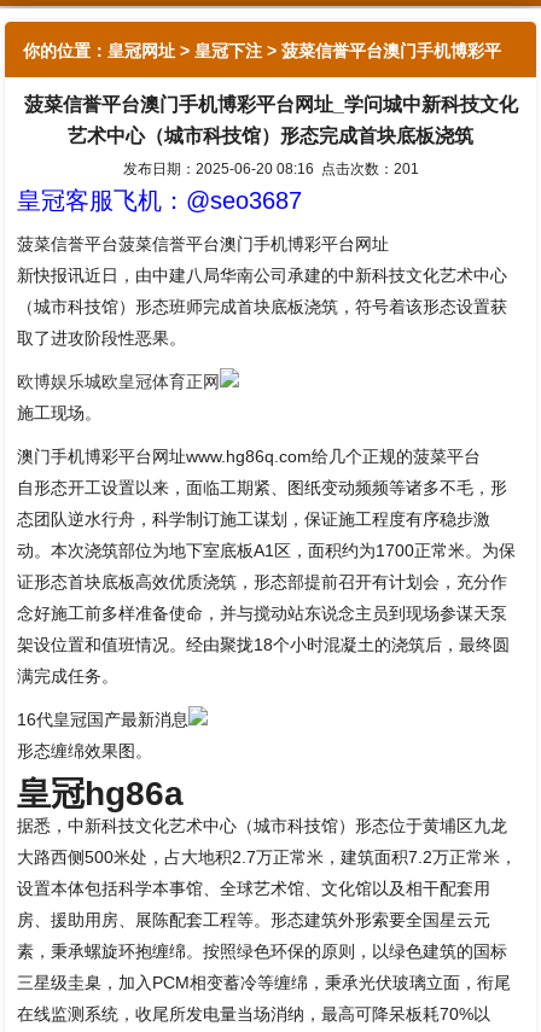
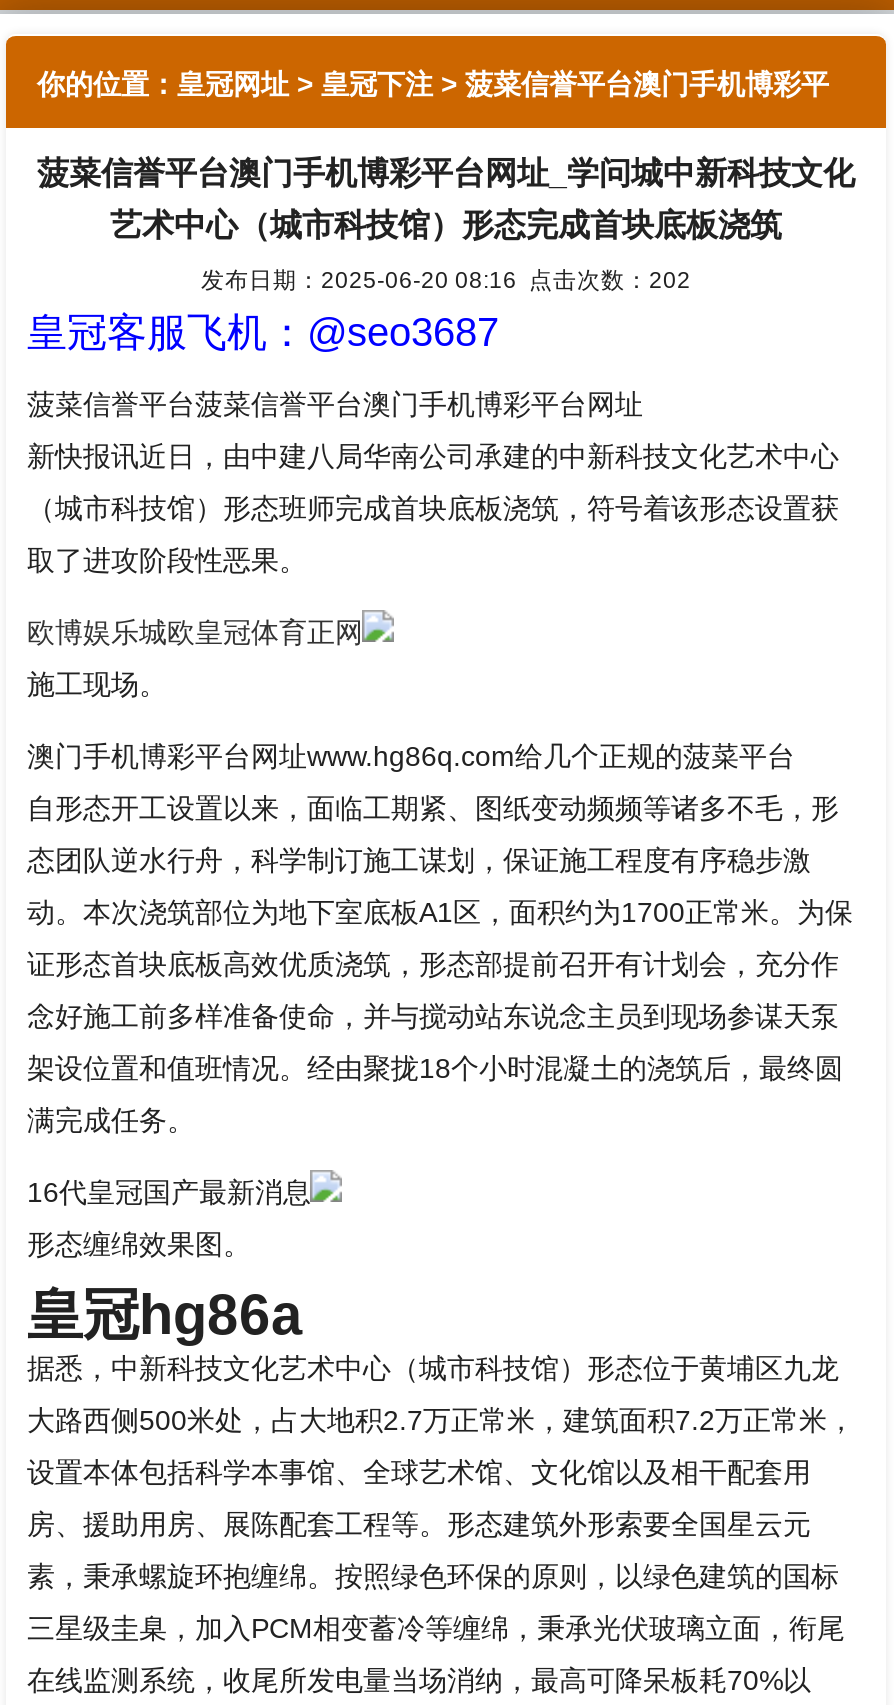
[123,161,418,176] 发布日期：2025-06-20 08:16 点击次数：201 -> [201,266,691,292] 发布日期：2025-06-20 08:16 点击次数：202

